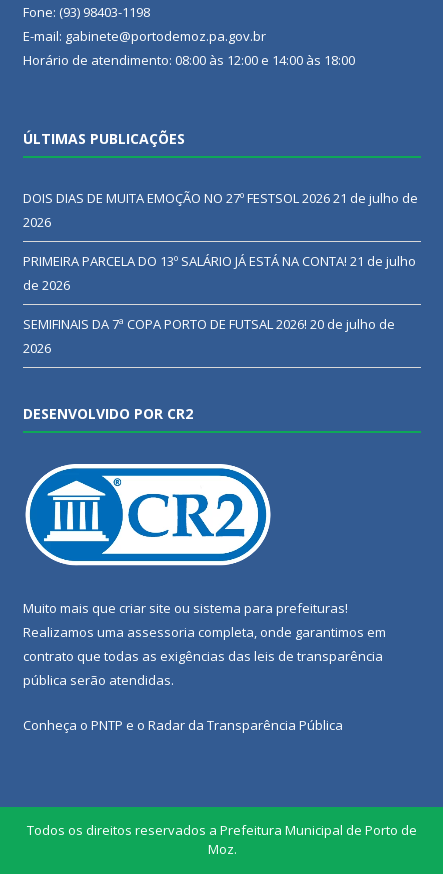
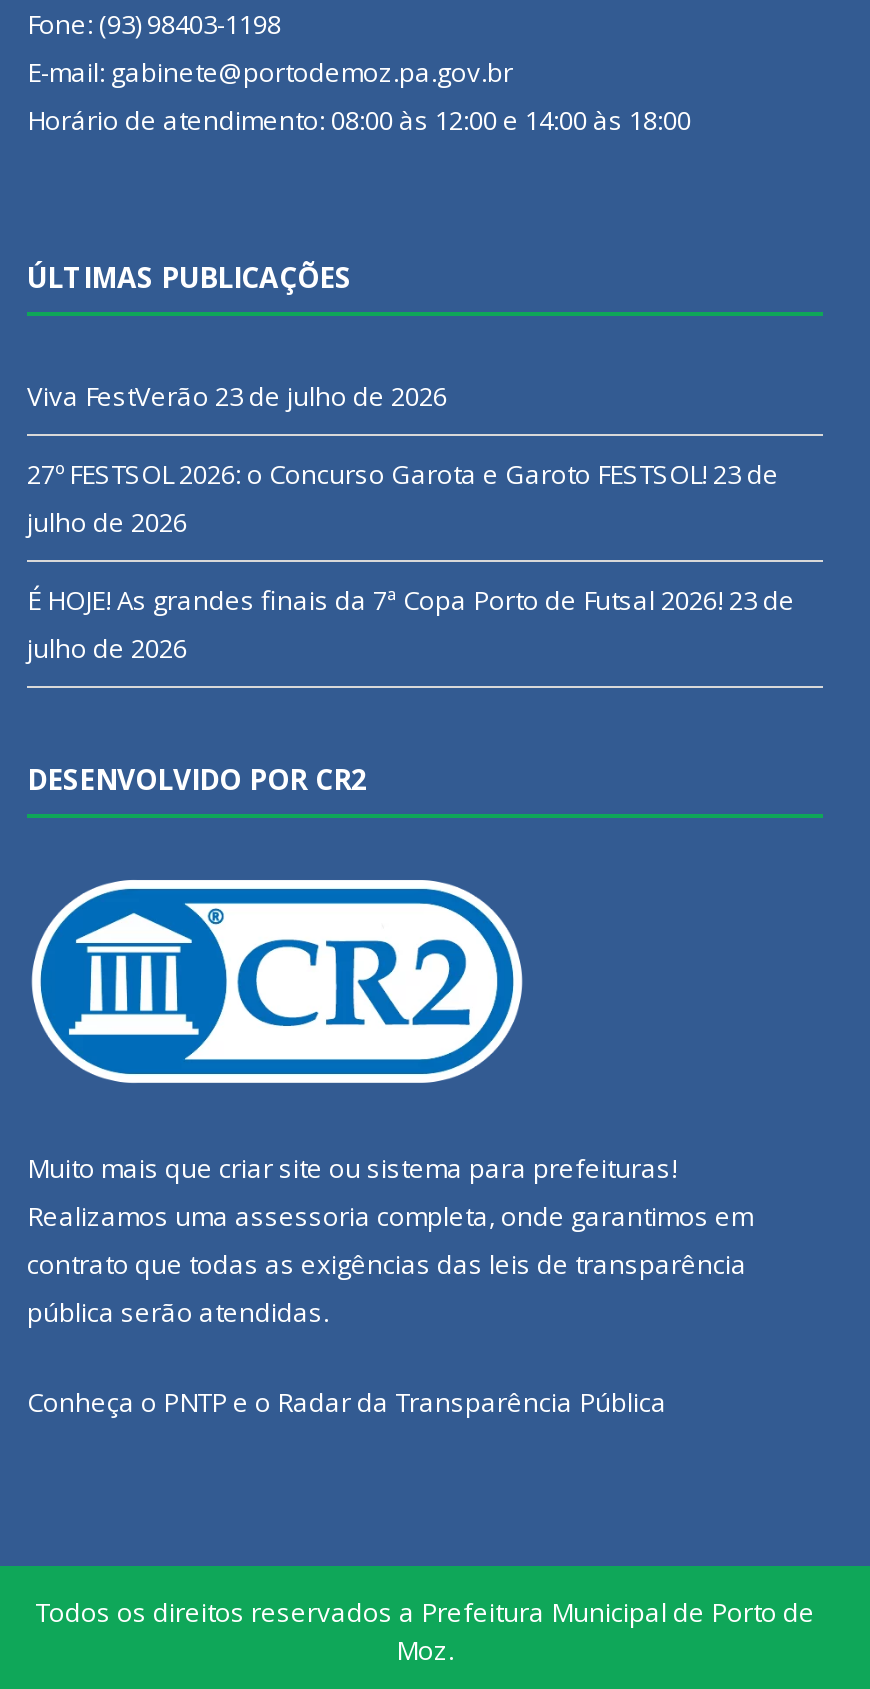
[23,189,418,231] DOIS DIAS DE MUITA EMOÇÃO NO 27º FESTSOL 2026 21 de julho de | 2026 -> [27,378,447,414] Viva FestVerão 23 de julho de 2026
[23,252,416,294] PRIMEIRA PARCELA DO 13º SALÁRIO JÁ ESTÁ NA CONTA! 21 de julho | de 2026 -> [27,456,779,540] 27º FESTSOL 2026: o Concurso Garota e Garoto FESTSOL! 23 de | julho de 2026
[23,315,395,357] SEMIFINAIS DA 7ª COPA PORTO DE FUTSAL 2026! 20 de julho de | 2026 -> [27,582,795,666] É HOJE! As grandes finais da 7ª Copa Porto de Futsal 2026! 23 de | julho de 2026

